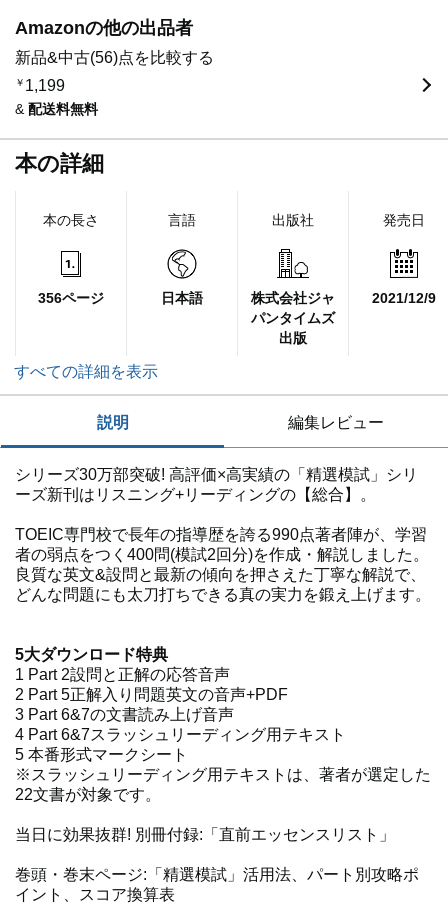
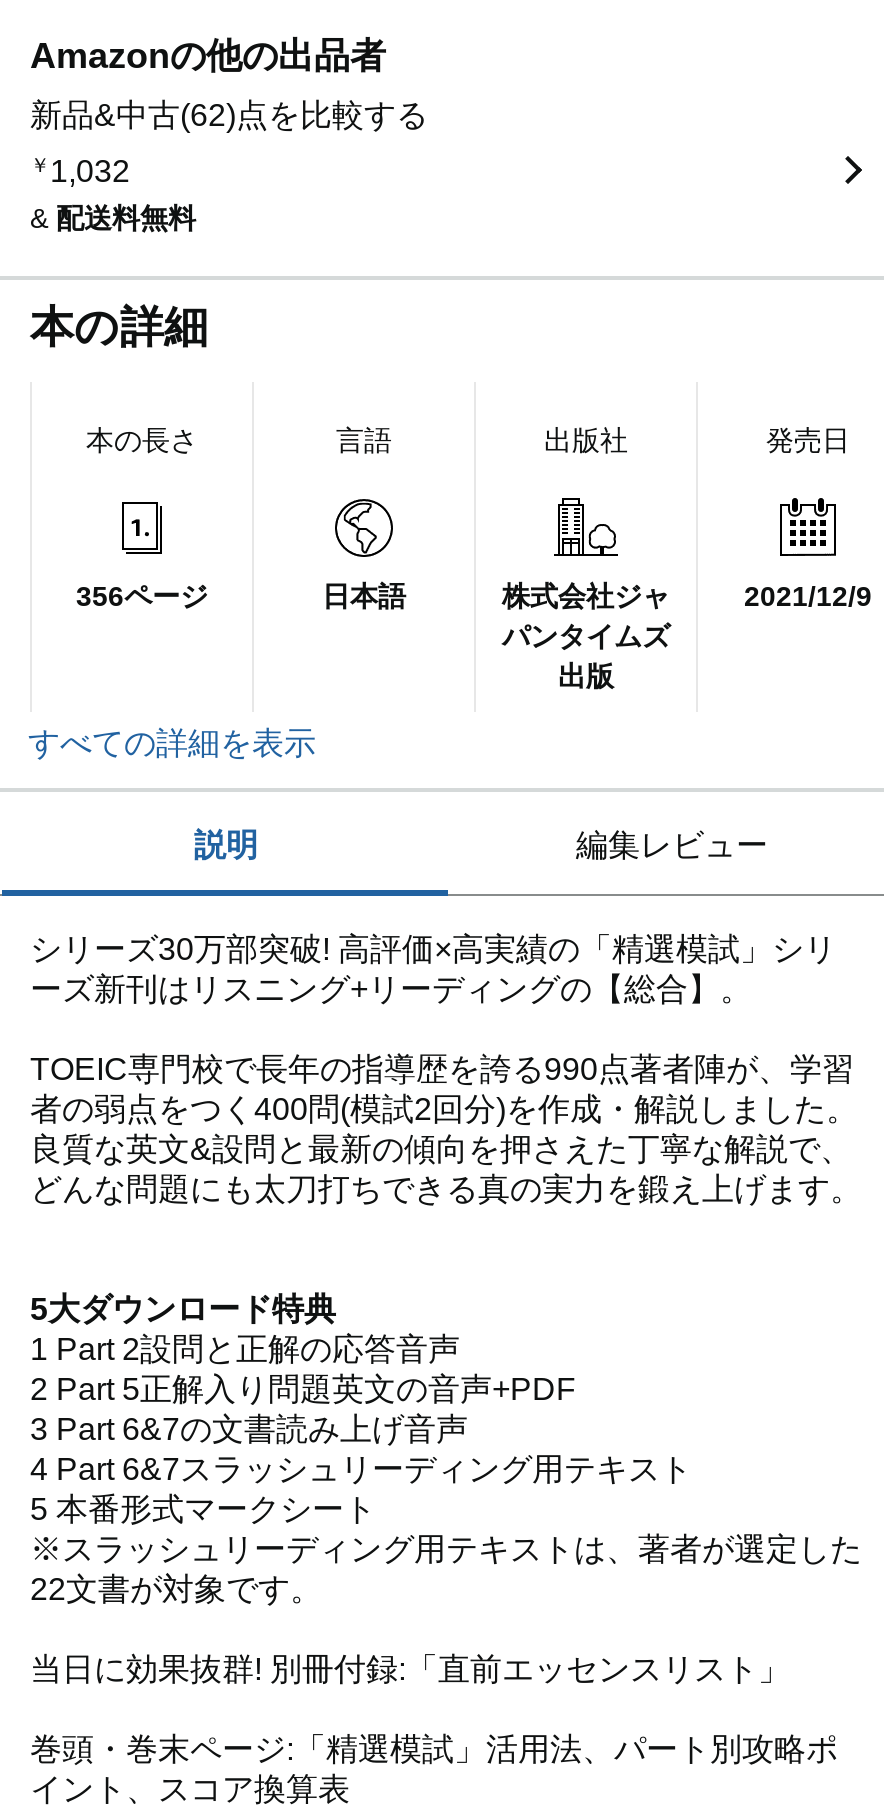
[15,49,214,66] 新品&中古(56)点を比較する -> [30,99,428,133] 新品&中古(62)点を比較する
[15,77,65,94] ￥1,199 -> [30,155,130,189] ￥1,032

